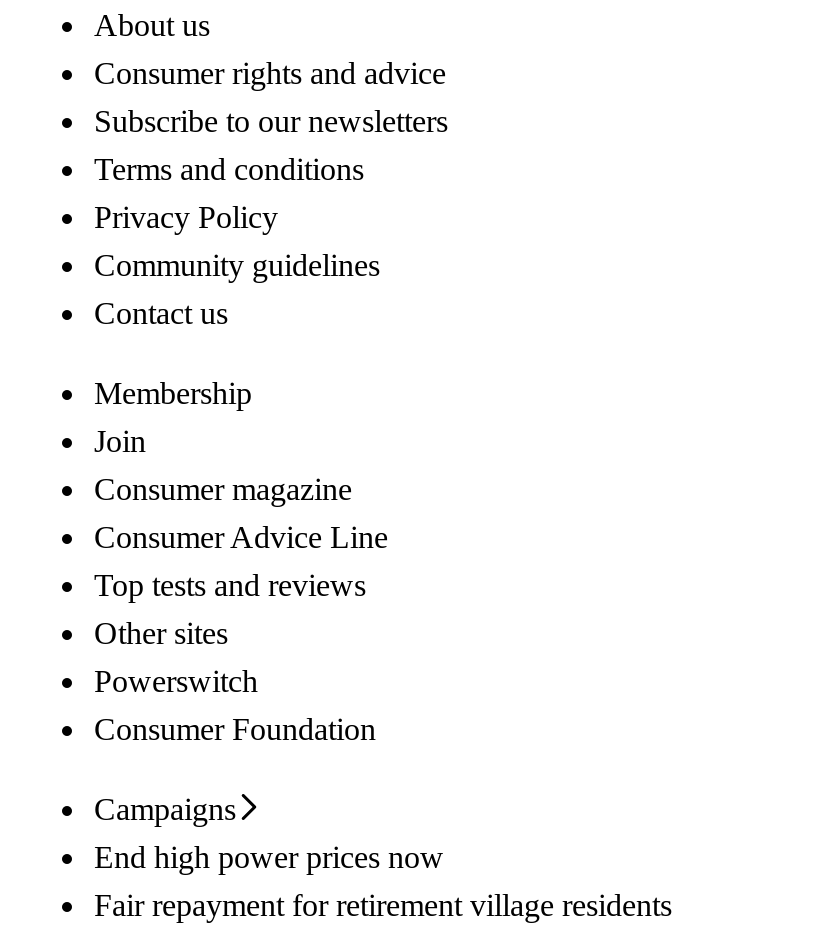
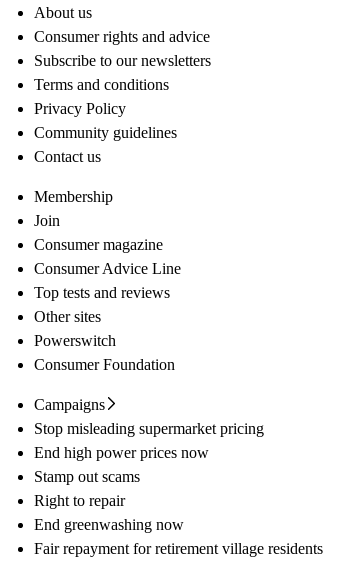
none -> [34,420,264,437] Stop misleading supermarket pricing
none -> [34,468,184,533] Stamp out scams | Right to repair | End greenwashing now

